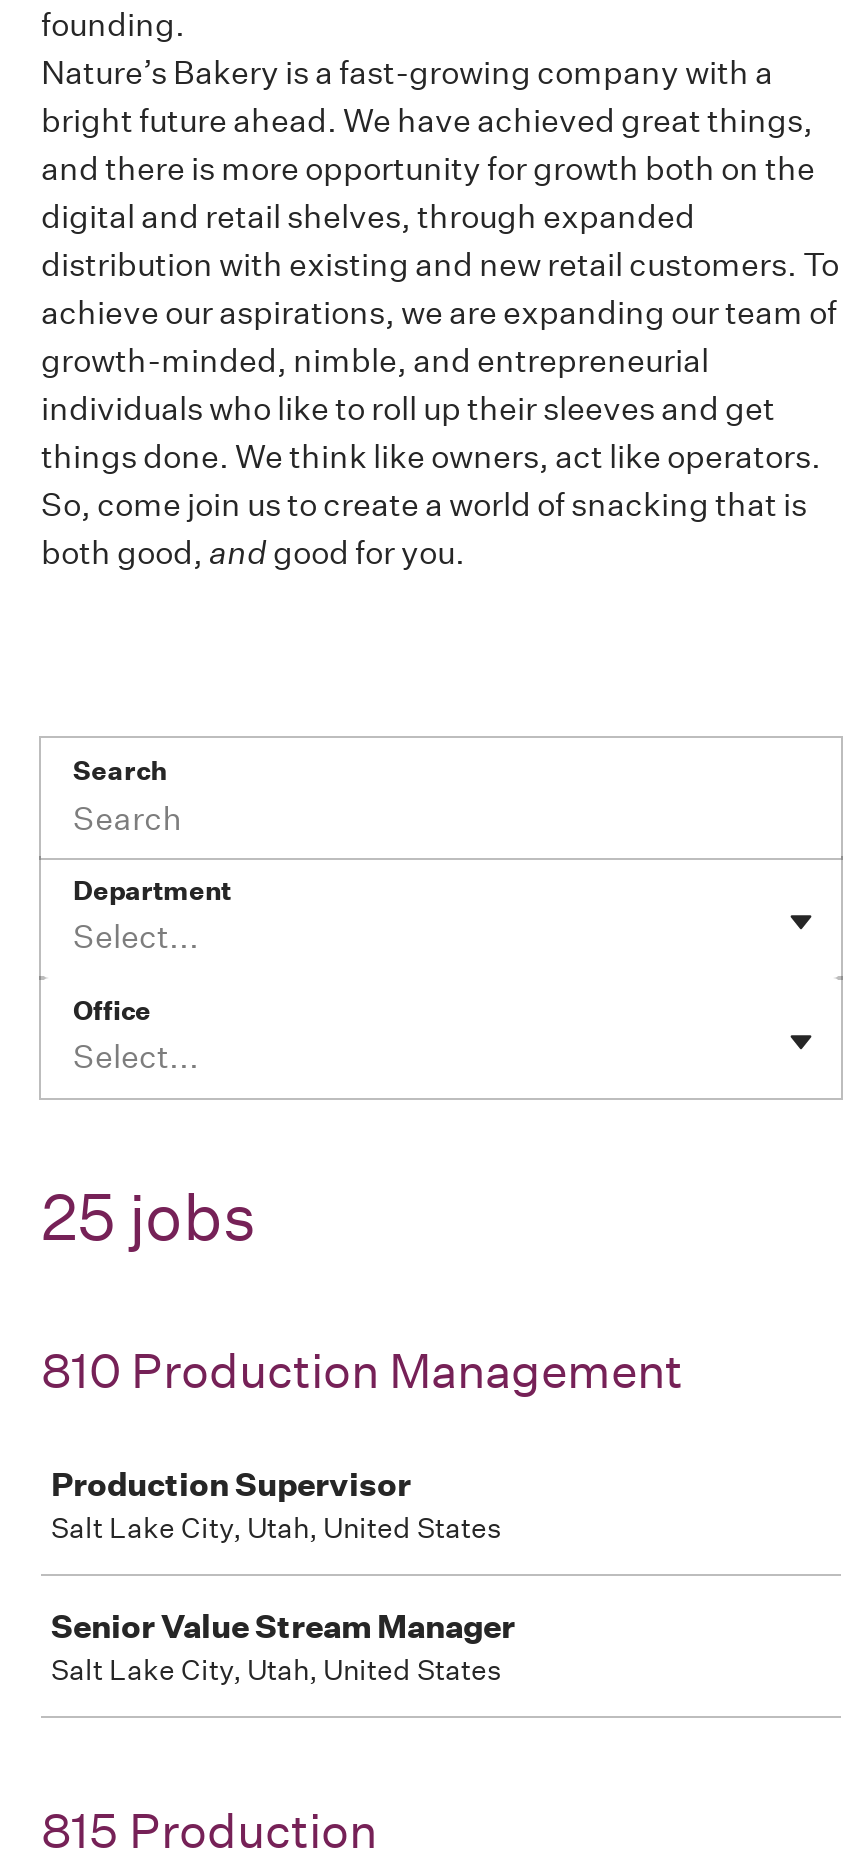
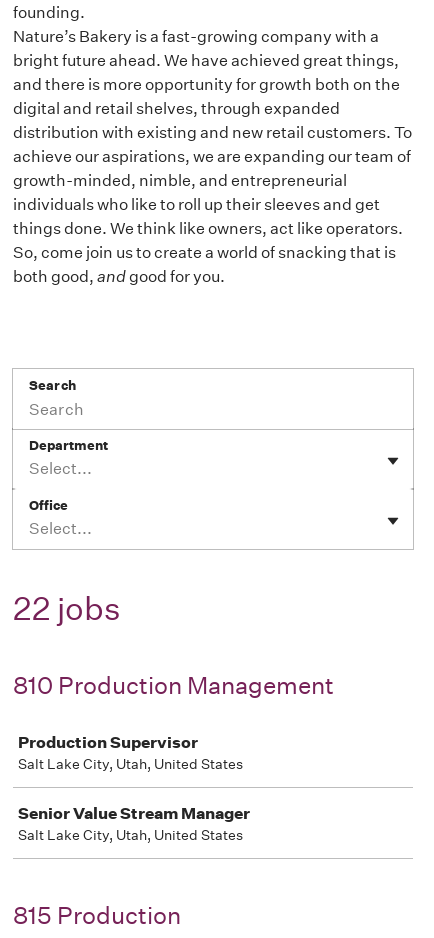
[41,1178,257,1256] 25 jobs -> [13,589,121,628] 22 jobs

